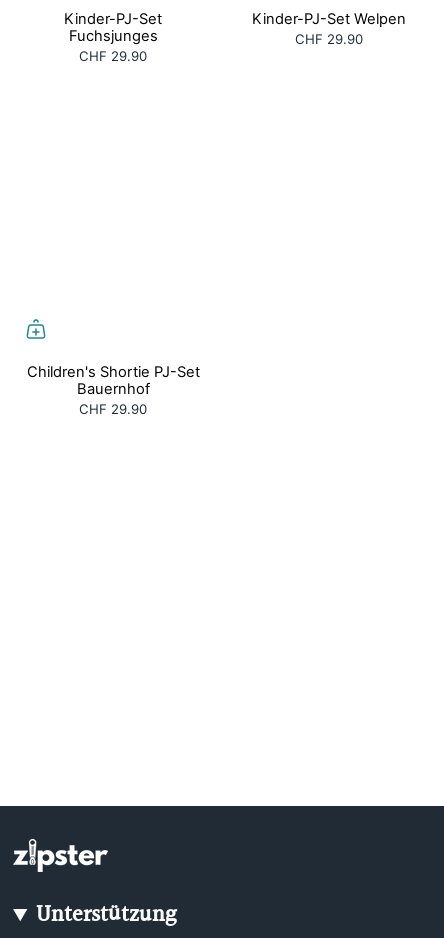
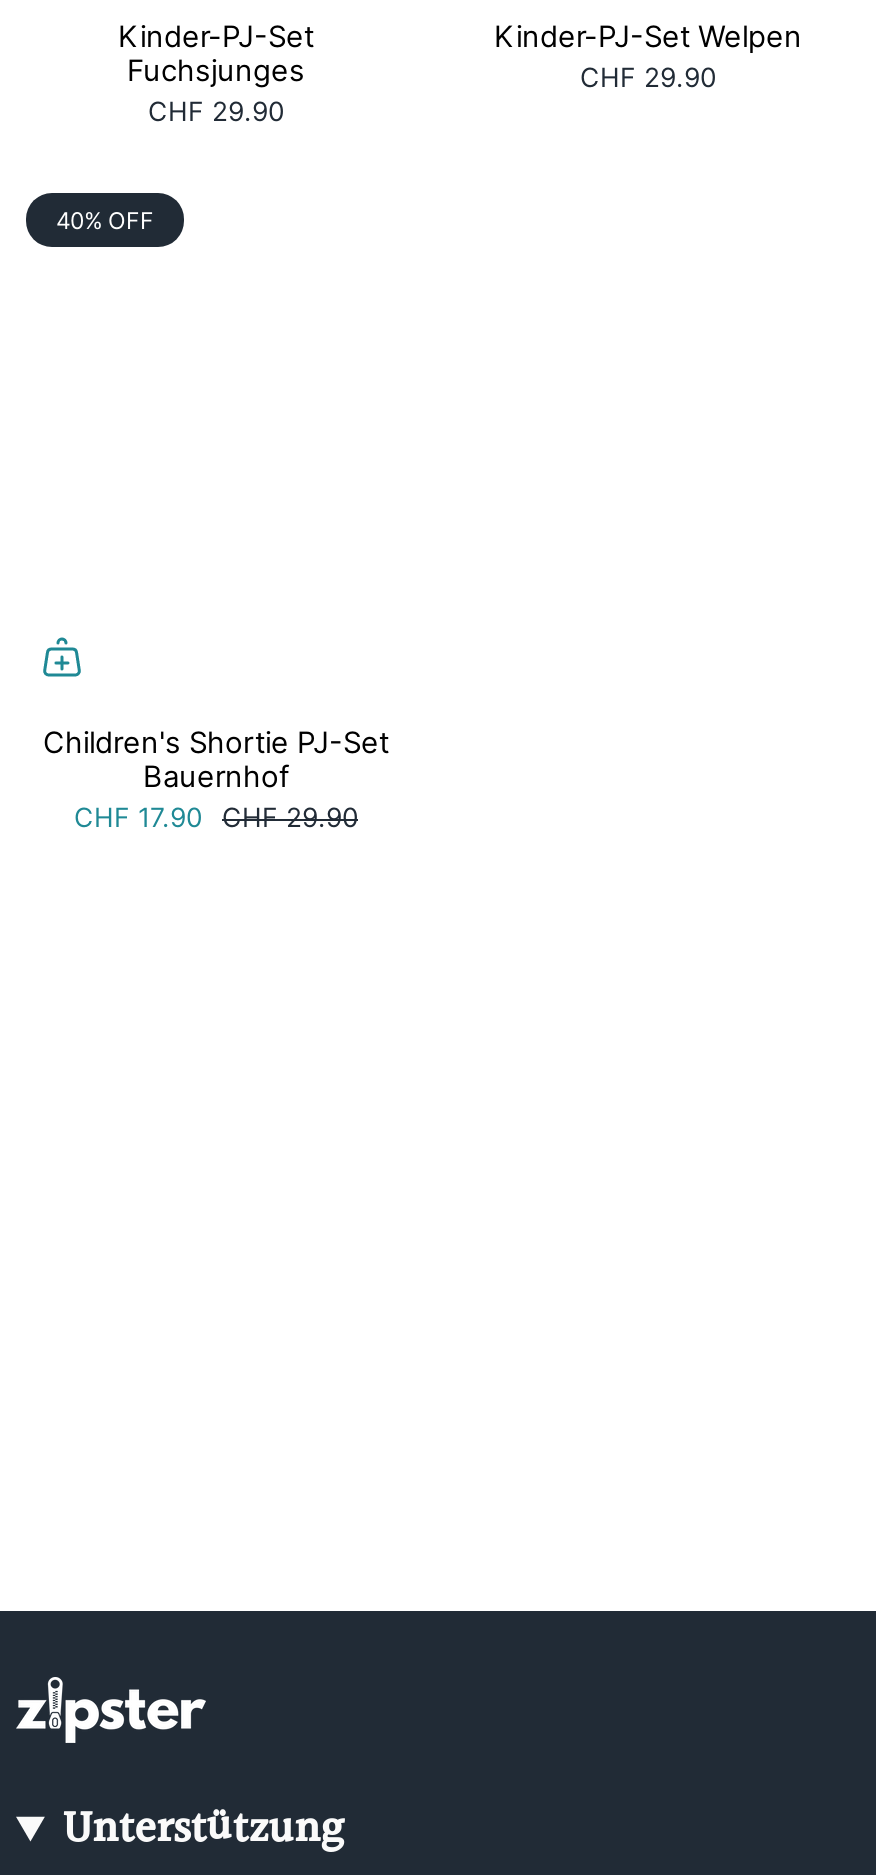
none -> [56,206,154,234] 40% OFF
[79,401,147,417] CHF 29.90 -> [74,801,358,833] CHF 17.90 CHF 29.90

